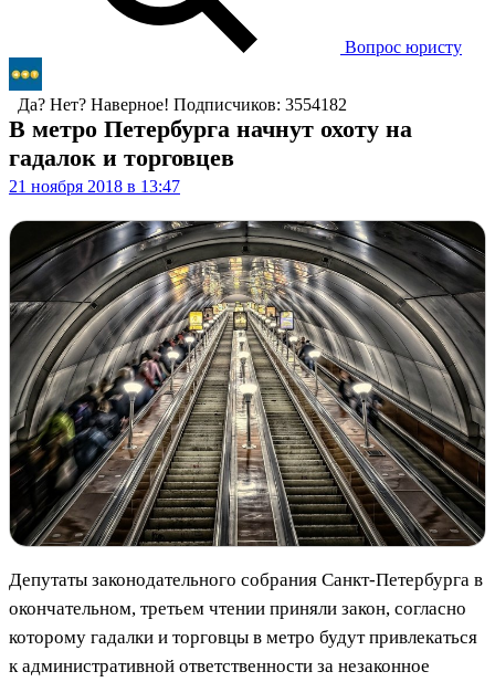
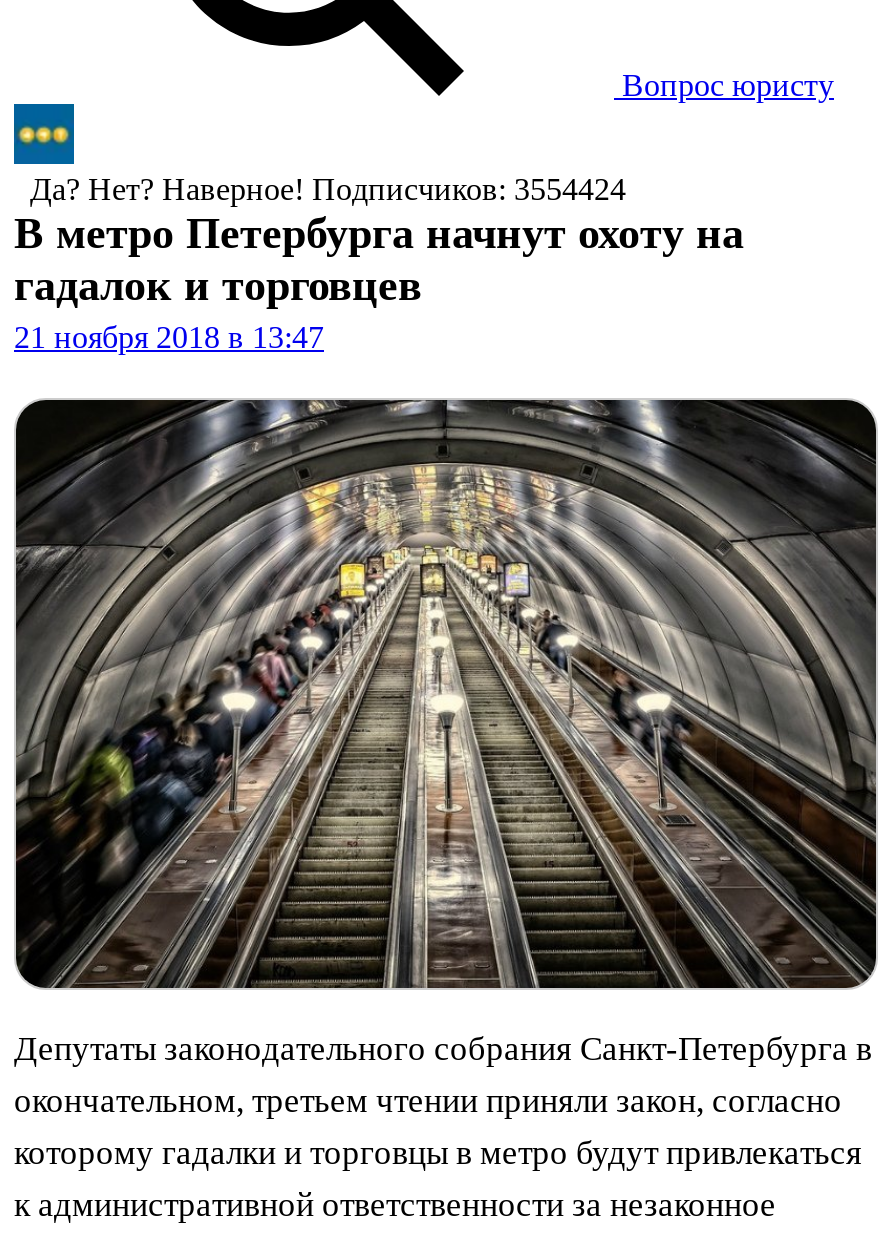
[18,95,347,114] Да? Нет? Наверное! Подписчиков: 3554182 -> [30,172,626,206] Да? Нет? Наверное! Подписчиков: 3554424

